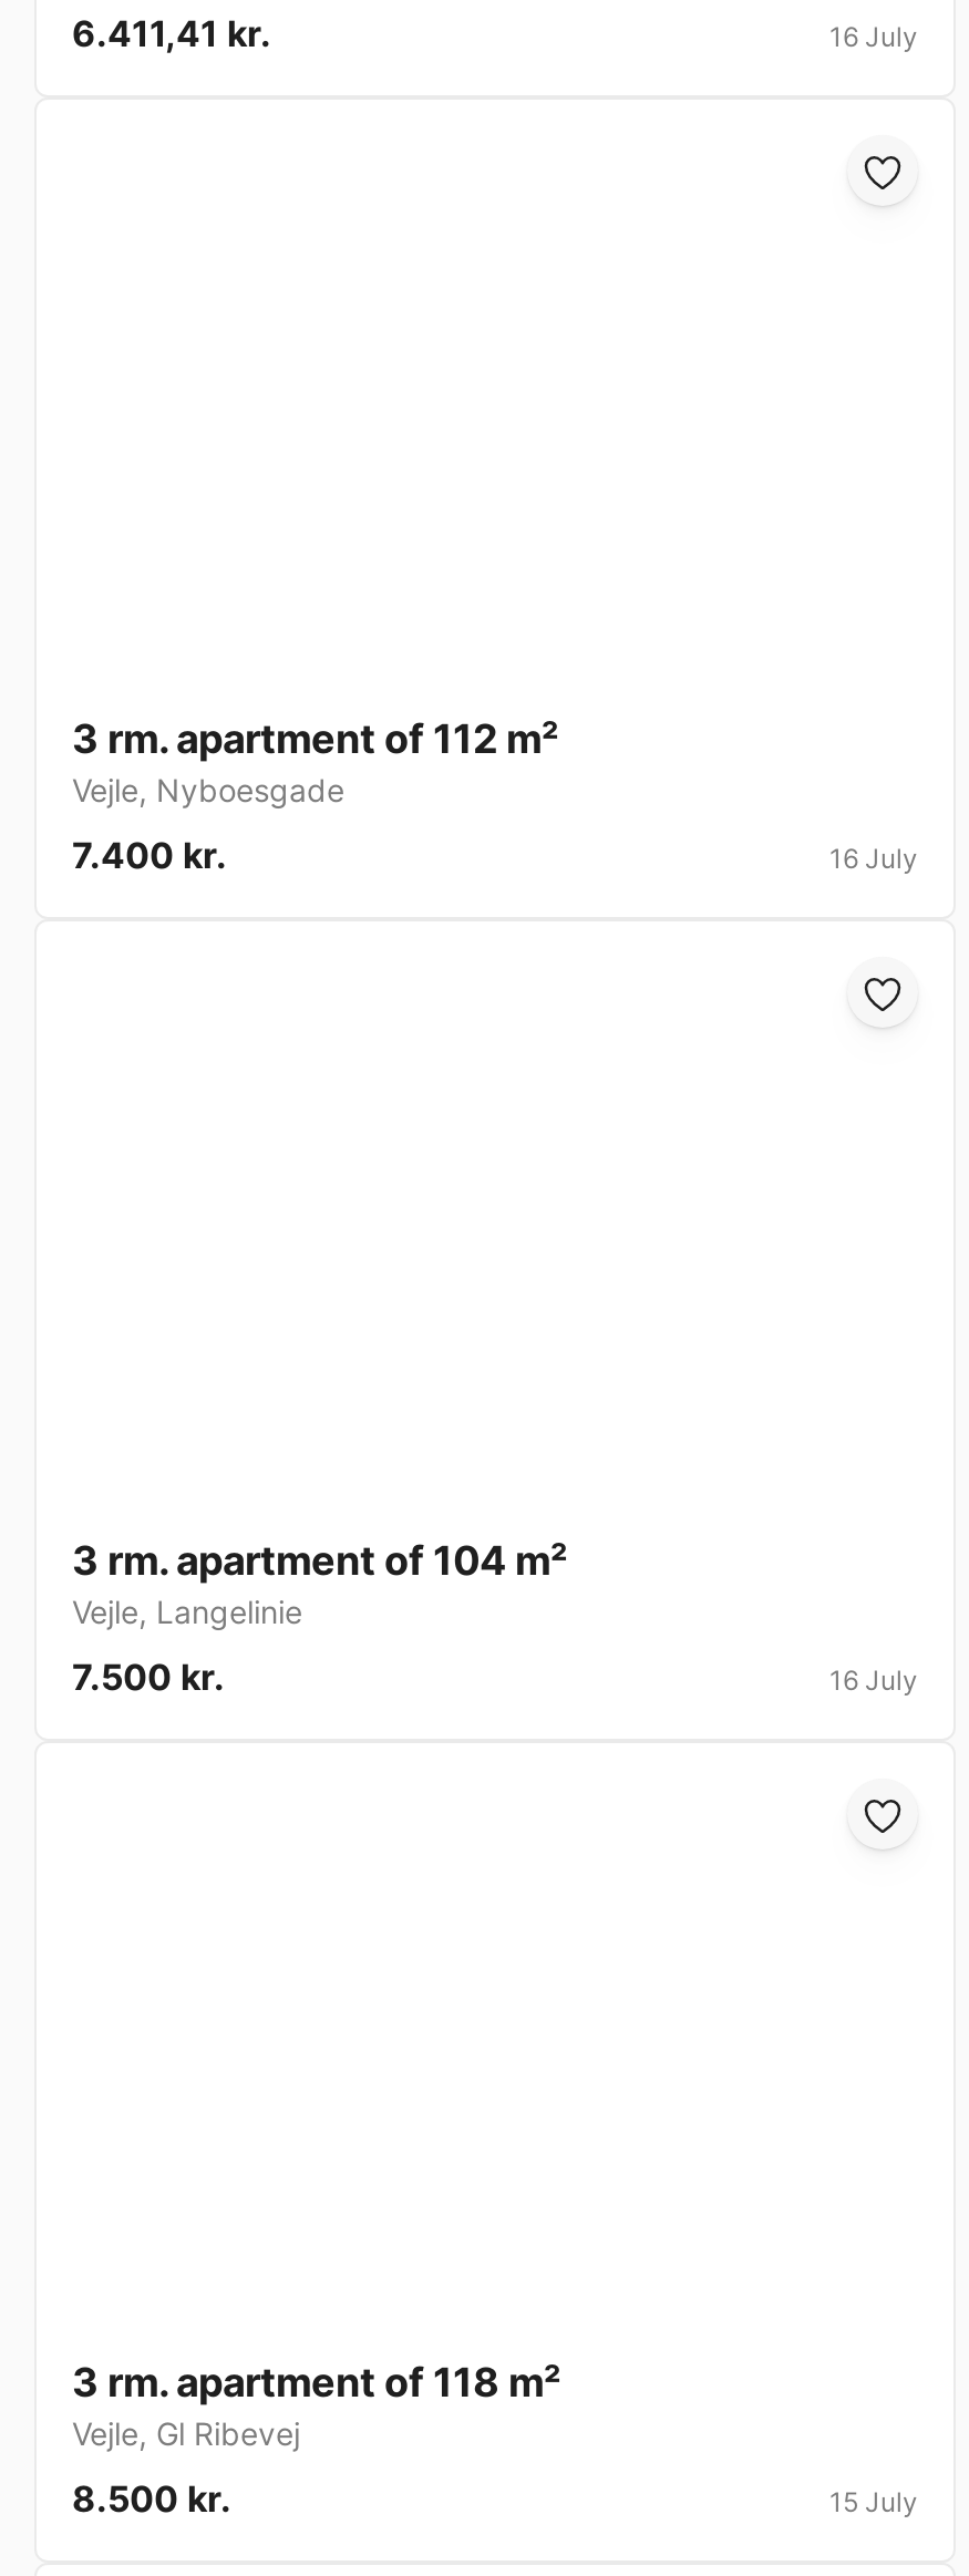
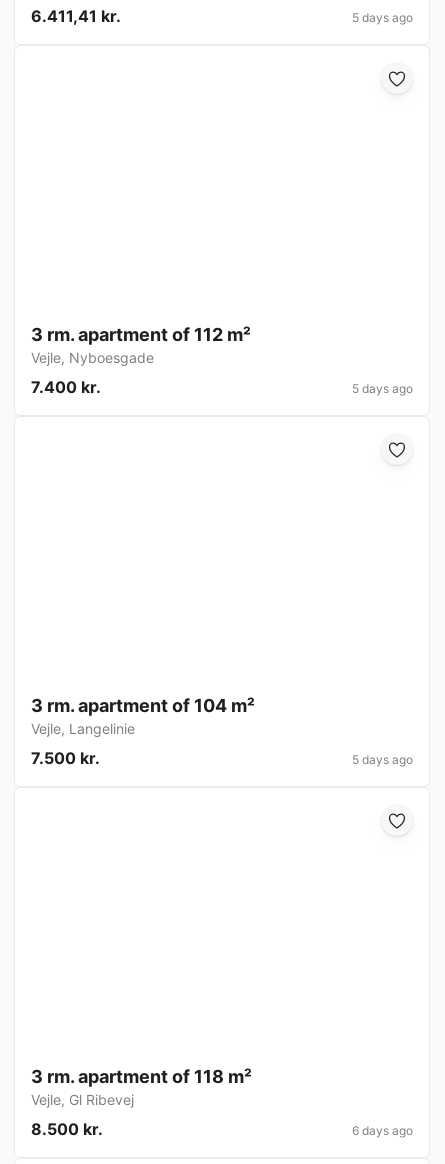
[829,21,918,54] 16 July -> [352,10,413,25] 5 days ago
[829,843,918,876] 16 July -> [352,381,413,396] 5 days ago
[829,1664,918,1698] 16 July -> [352,752,413,767] 5 days ago
[829,2486,918,2519] 15 July -> [352,1123,413,1138] 6 days ago

